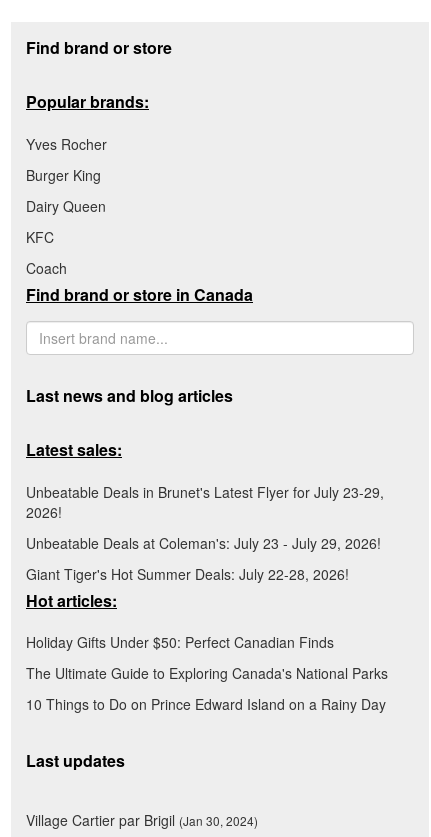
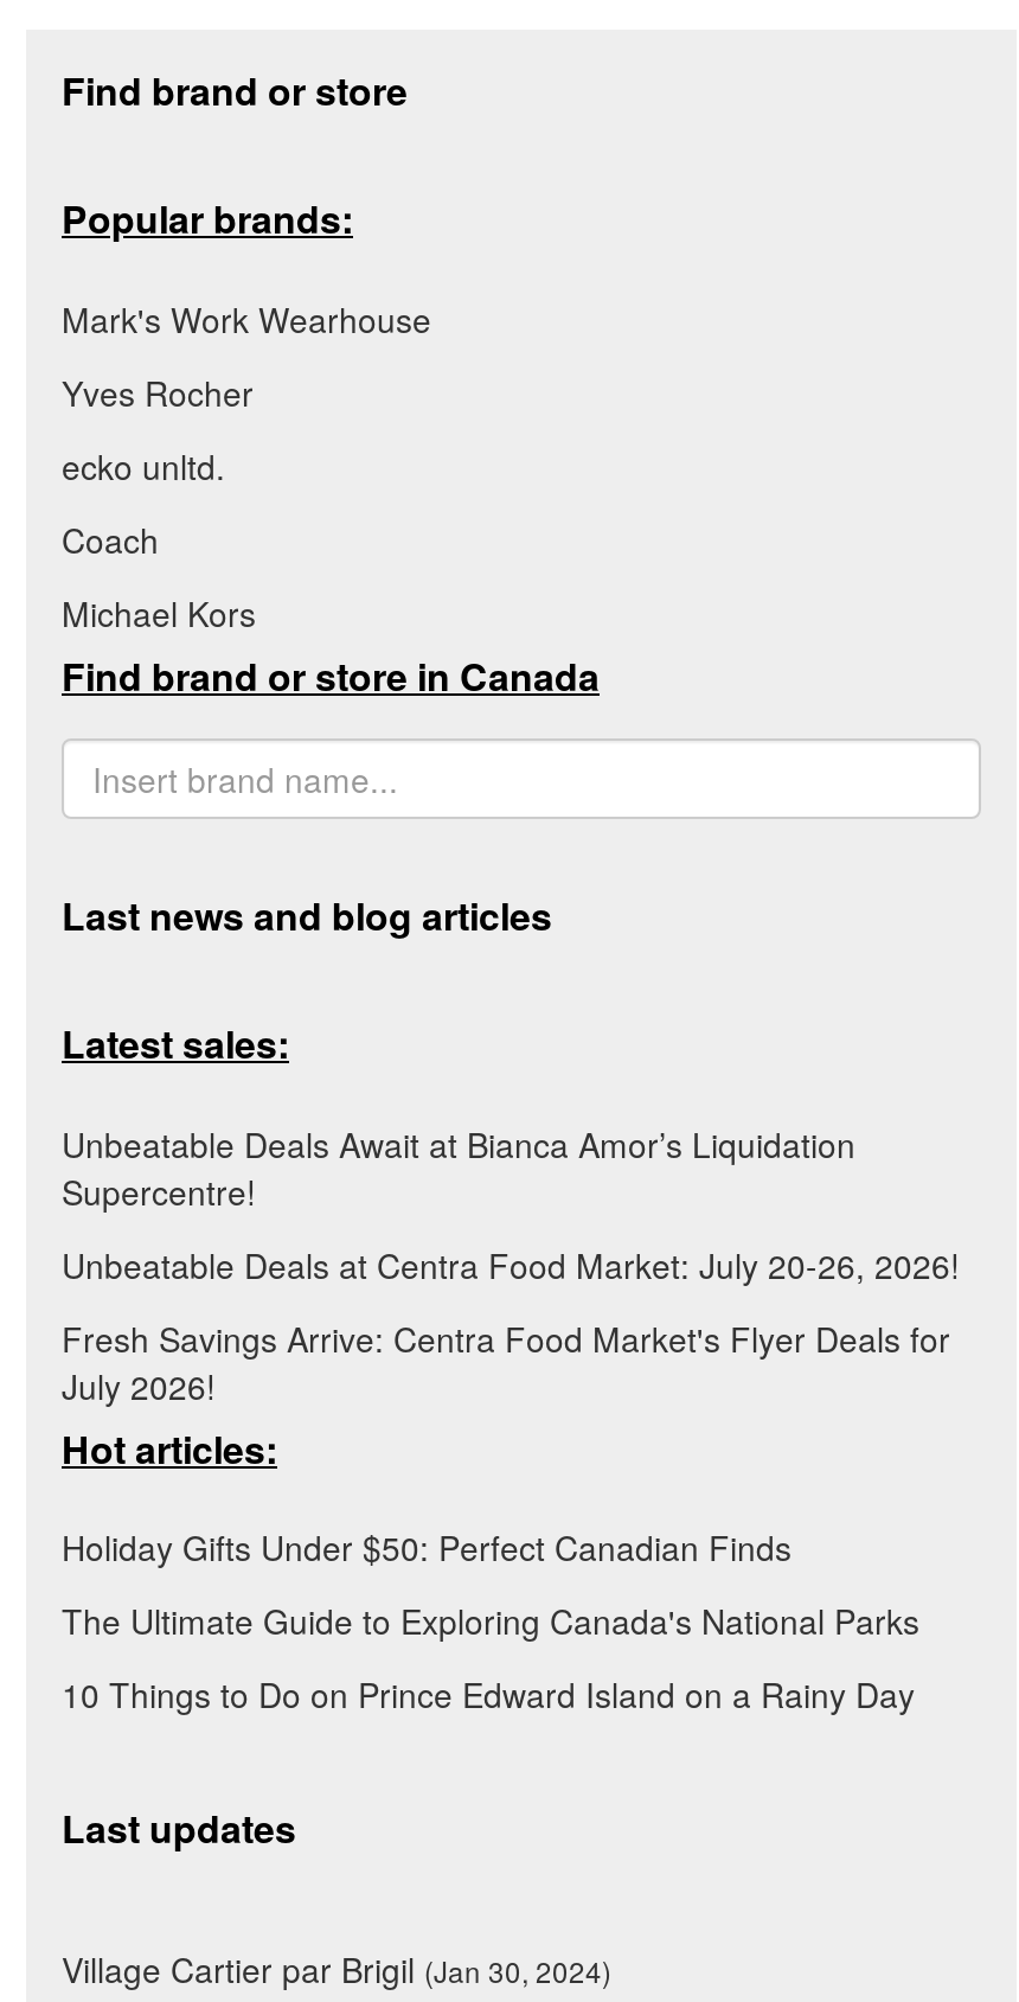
none -> [62,294,431,342] Mark's Work Wearhouse
[26,165,106,247] Burger King | Dairy Queen | KFC -> [62,442,225,490] ecko unltd.
moved [26,258,67,278] -> [62,516,159,563]: Coach
none -> [62,590,256,637] Michael Kors
[26,481,384,521] Unbeatable Deals in Brunet's Latest Flyer for July 23-29, | 2026! -> [62,1119,855,1214] Unbeatable Deals Await at Bianca Amor’s Liquidation | Supercentre!
[26,533,381,553] Unbeatable Deals at Coleman's: July 23 - July 29, 2026! -> [62,1240,960,1288] Unbeatable Deals at Centra Food Market: July 20-26, 2026!
[26,564,349,584] Giant Tiger's Hot Summer Deals: July 22-28, 2026! -> [62,1314,950,1409] Fresh Savings Arrive: Centra Food Market's Flyer Deals for | July 2026!

